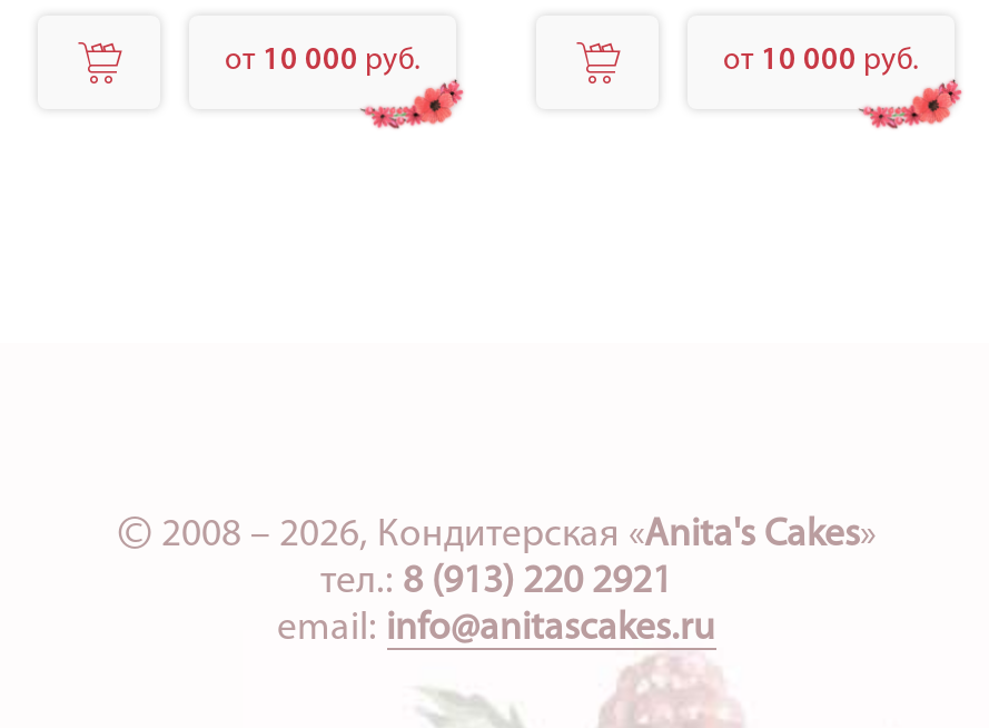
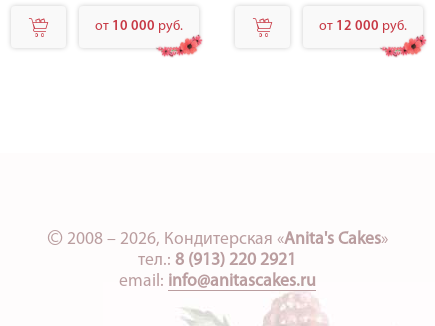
[723,45,919,79] от 10 000 руб. -> [319,19,407,34] от 12 000 руб.

